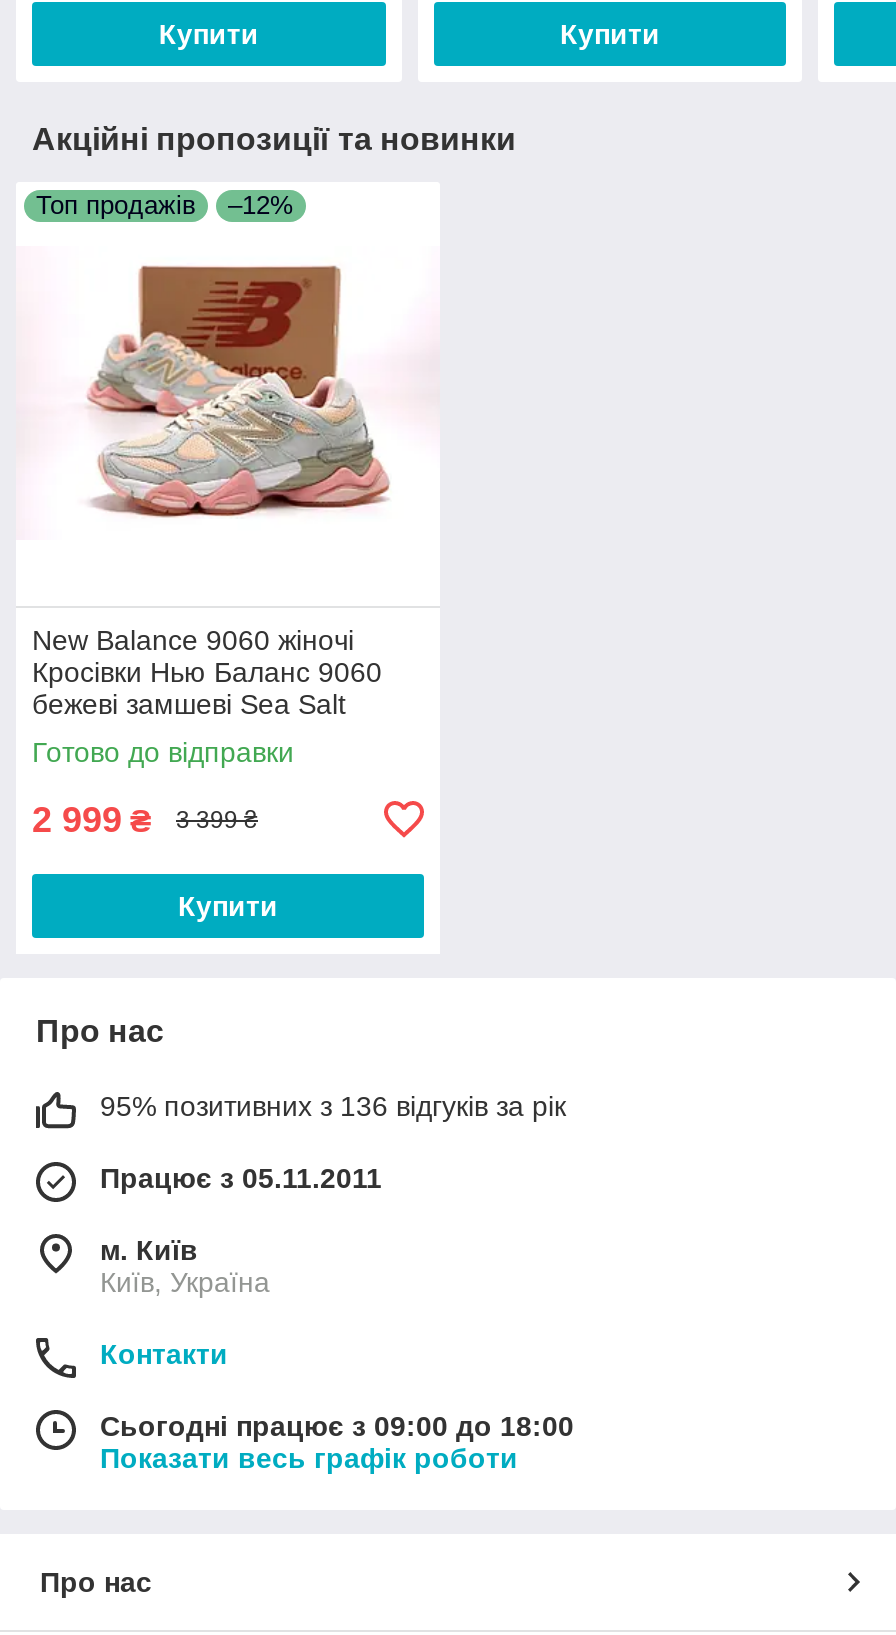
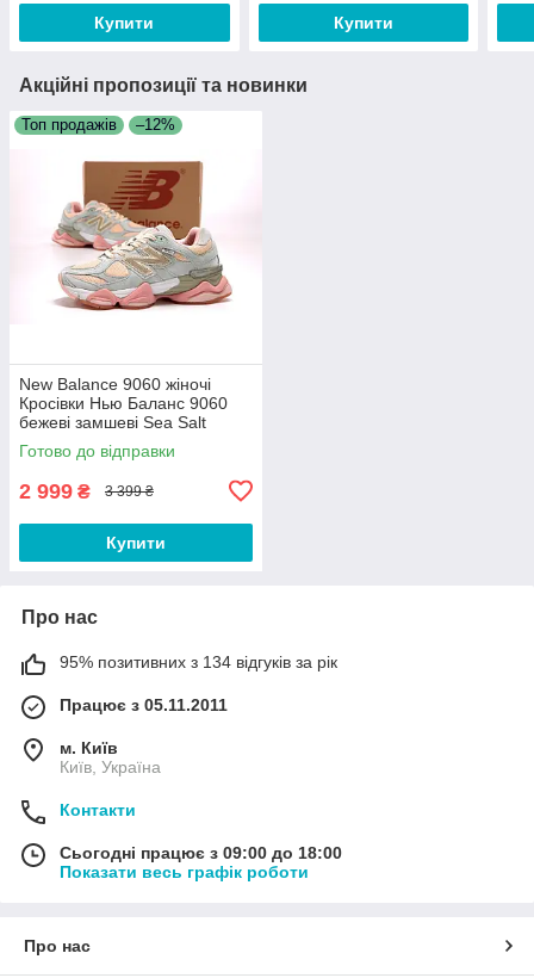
[100,1089,566,1121] 95% позитивних з 136 відгуків за рік -> [60,652,337,671] 95% позитивних з 134 відгуків за рік

